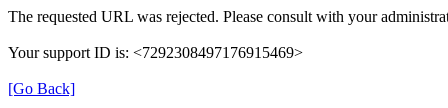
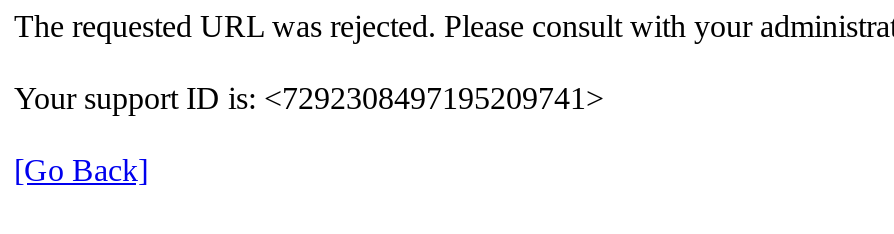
[8,44,303,61] Your support ID is: <7292308497176915469> -> [14,81,604,115] Your support ID is: <7292308497195209741>

